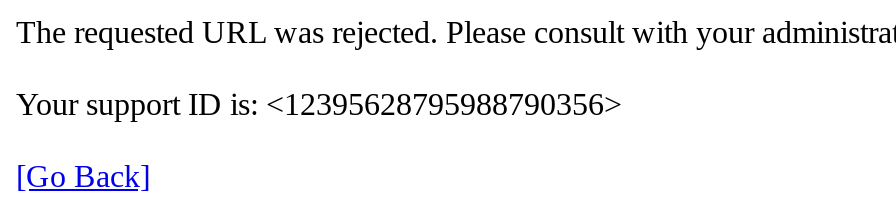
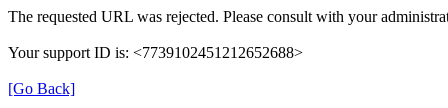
[16,87,622,121] Your support ID is: <12395628795988790356> -> [8,44,303,61] Your support ID is: <7739102451212652688>

